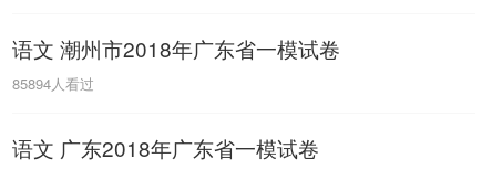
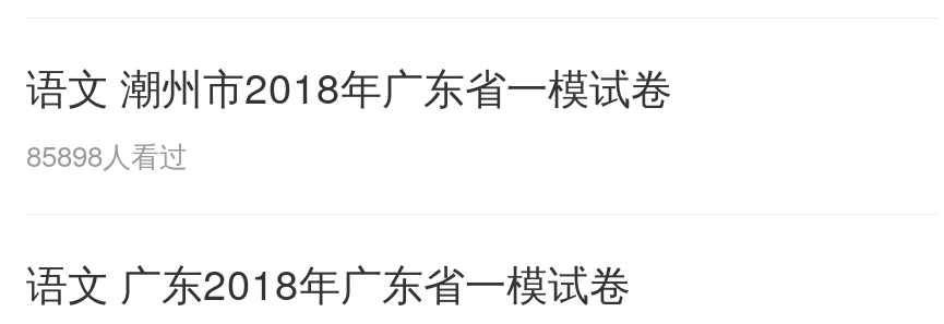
[12,73,94,94] 85894人看过 -> [26,134,188,176] 85898人看过

